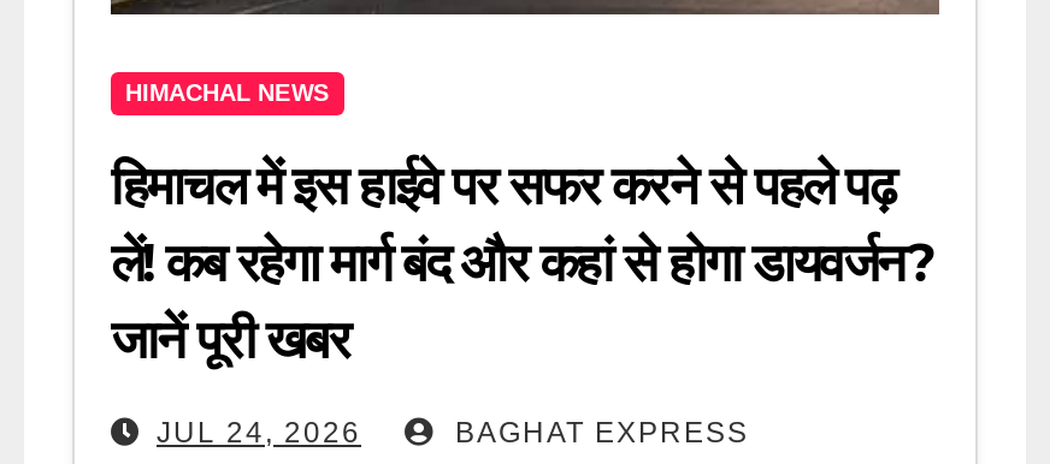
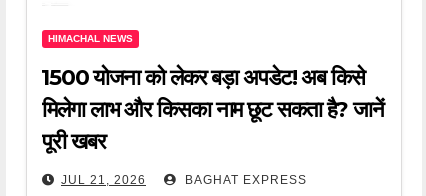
[111,153,934,372] हिमाचल में इस हाईवे पर सफर करने से पहले पढ़ | लें! कब रहेगा मार्ग बंद और कहां से होगा डायवर्जन? | जानें पूरी खबर -> [42,64,384,155] ₹1500 योजना को लेकर बड़ा अपडेट! अब किसे | मिलेगा लाभ और किसका नाम छूट सकता है? जानें | पूरी खबर
[157,415,361,449] JUL 24, 2026 -> [61,173,146,187] JUL 21, 2026

